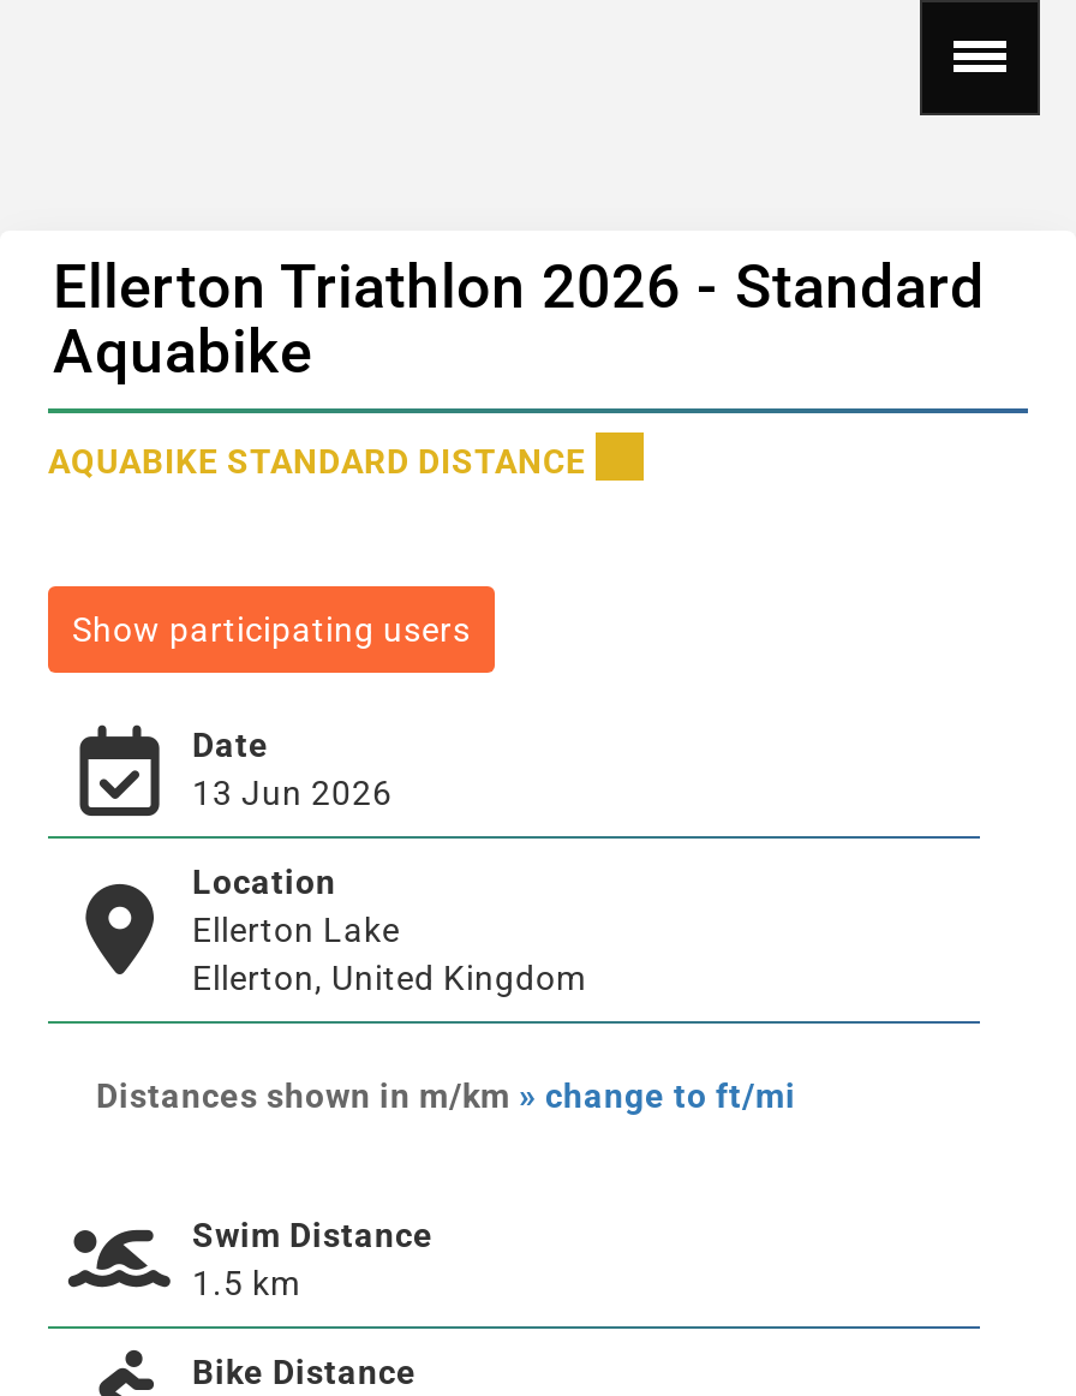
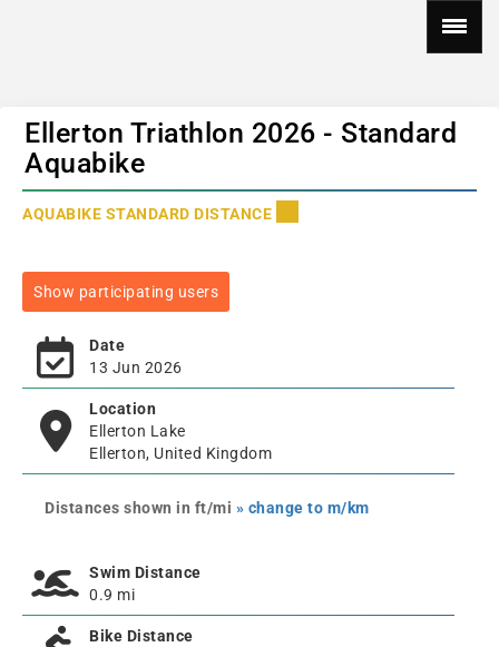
[96,1076,796,1115] Distances shown in m/km» change to ft/mi -> [45,499,369,517] Distances shown in ft/mi» change to m/km
[192,1264,300,1302] 1.5 km -> [89,586,135,604] 0.9 mi

